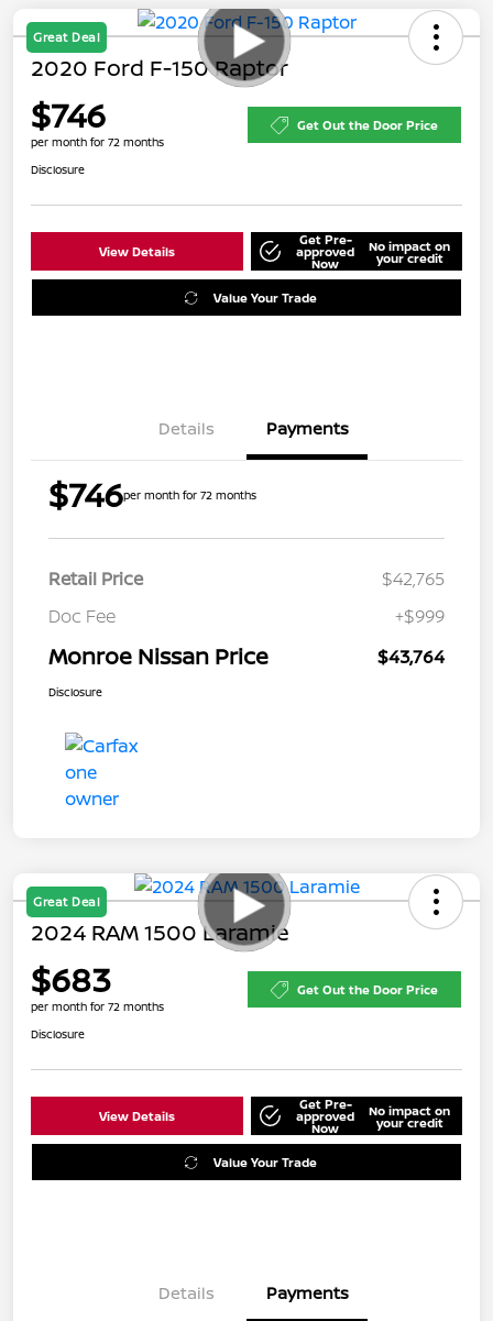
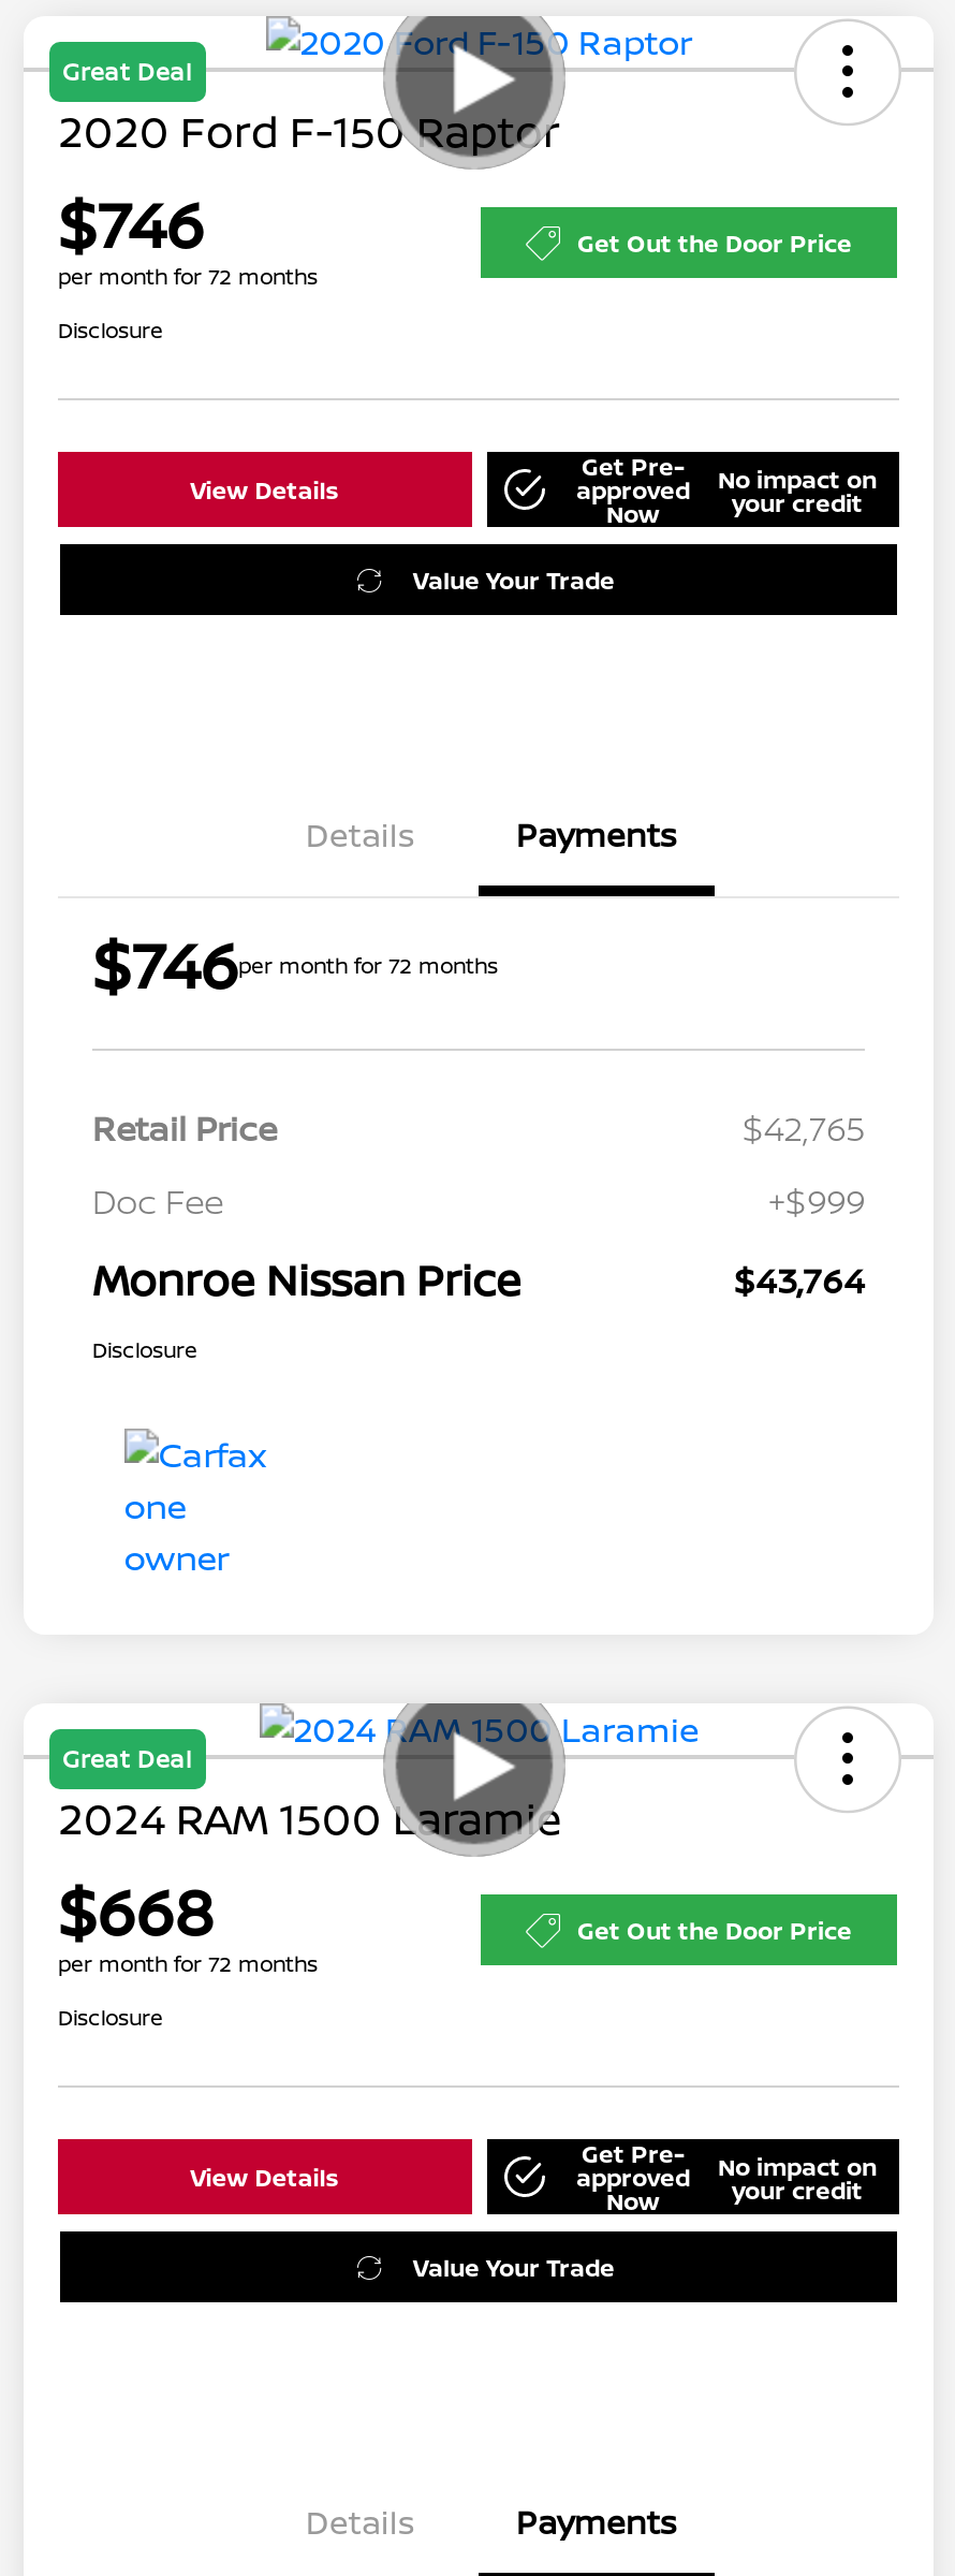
[31,957,111,1002] $683 -> [58,1867,215,1955] $668

